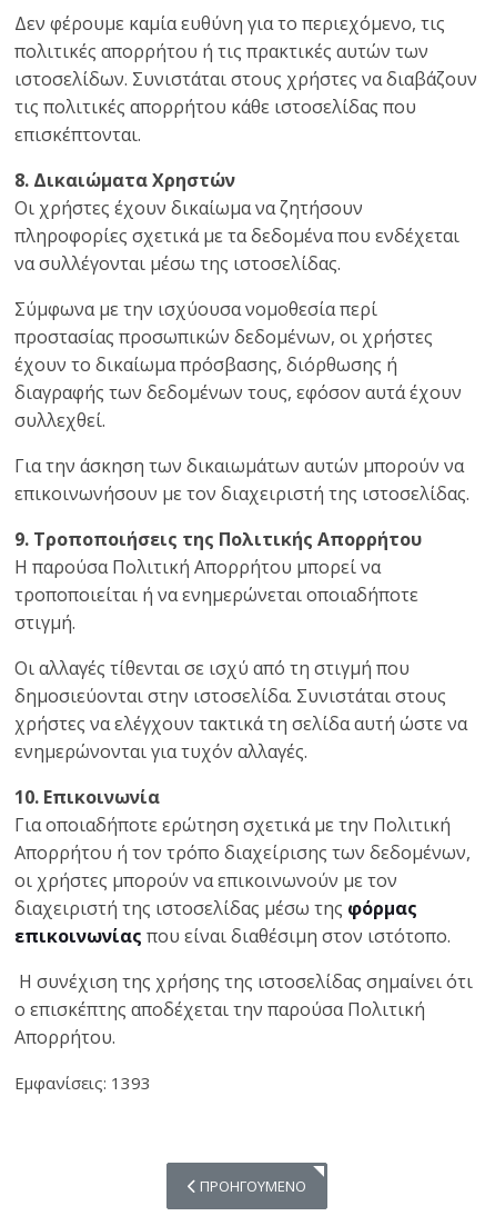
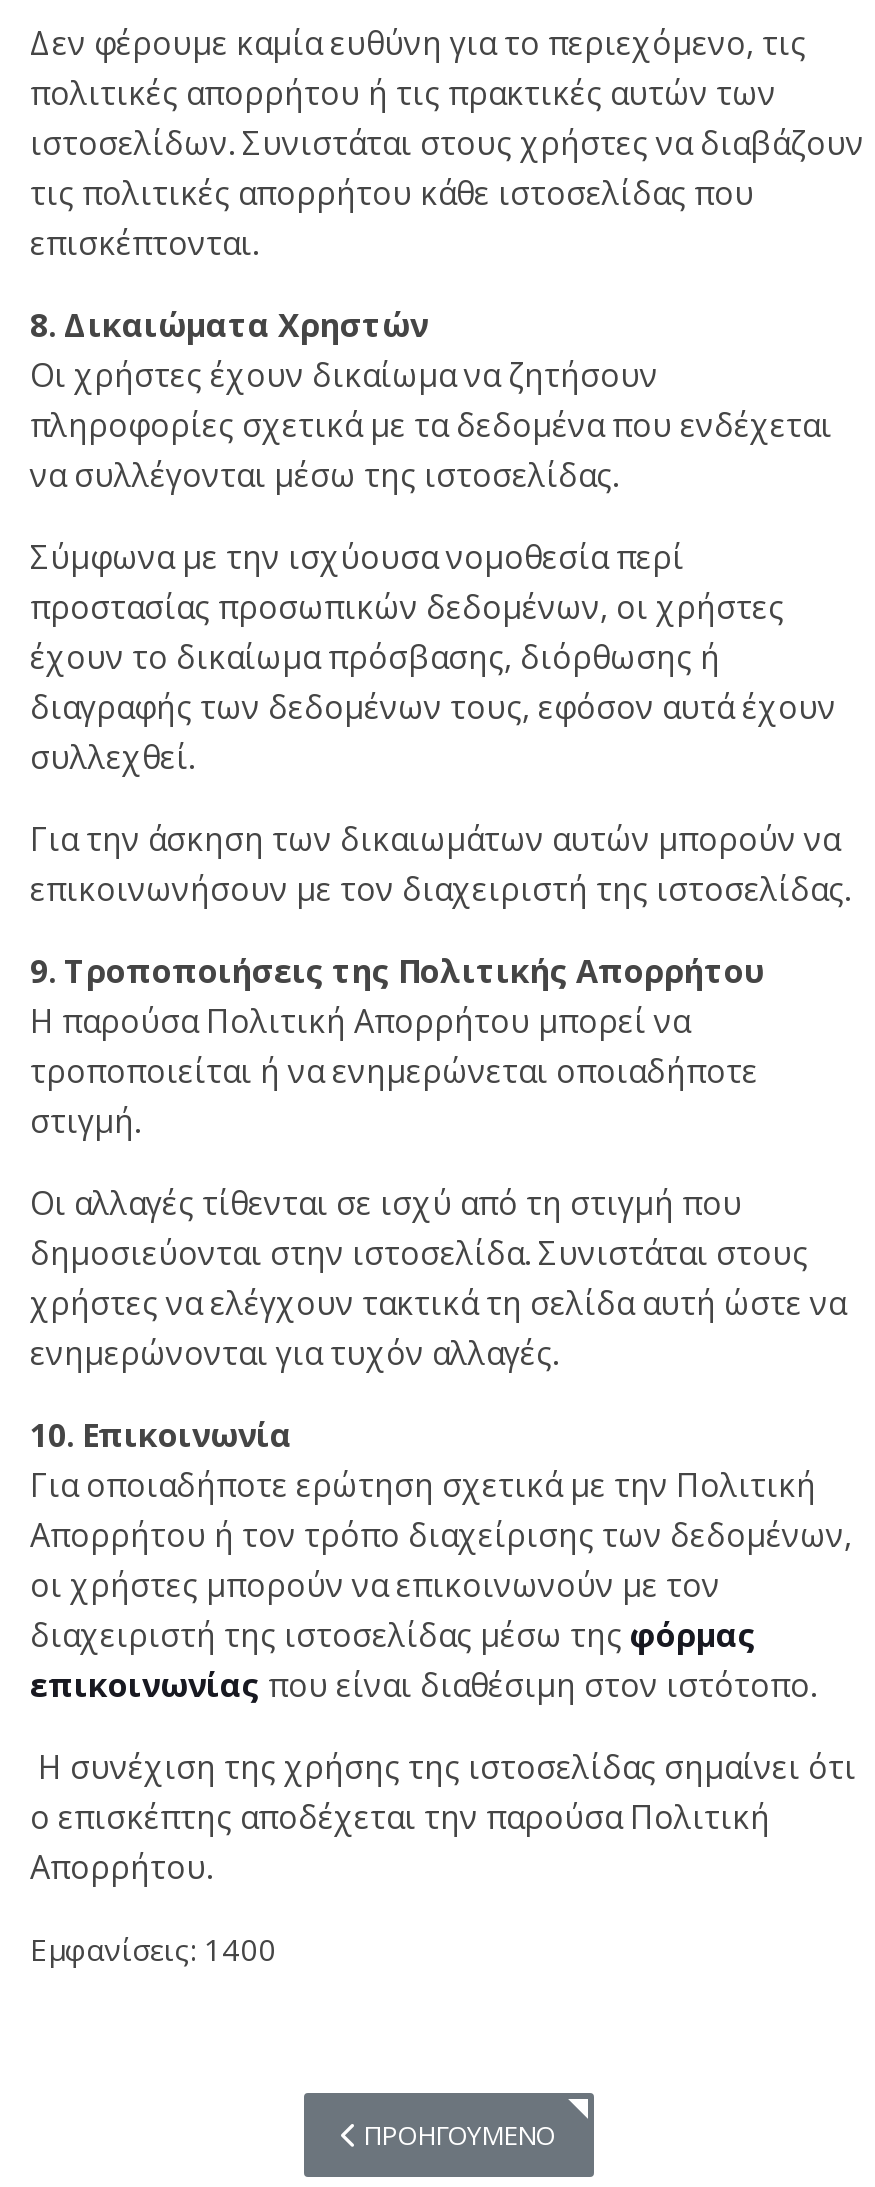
[14,1072,151,1094] Εμφανίσεις: 1393 -> [30,1929,276,1969] Εμφανίσεις: 1400

